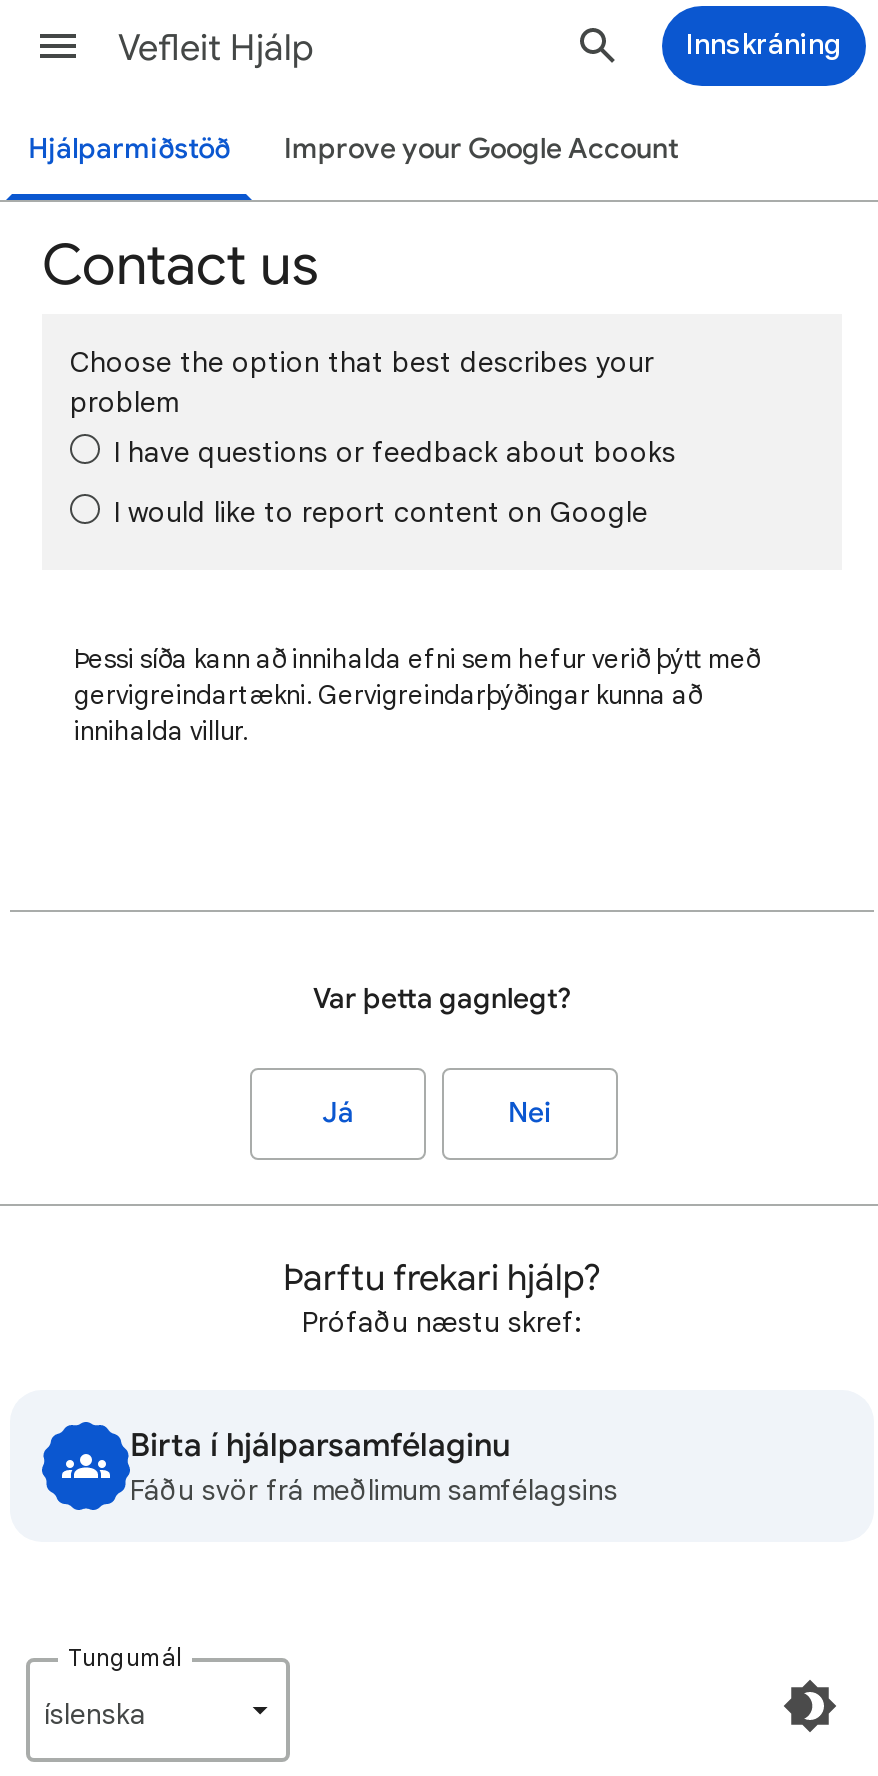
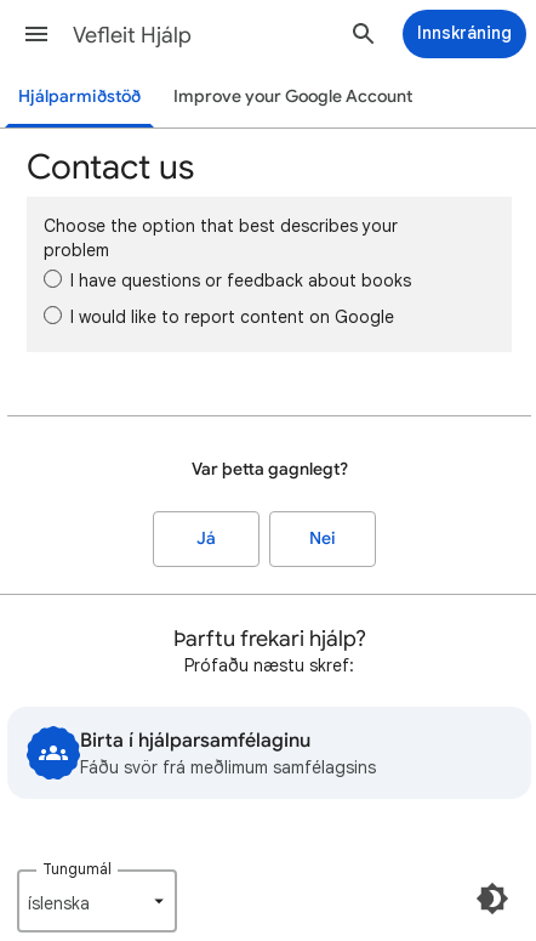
[74,642,760,748] Þessi síða kann að innihalda efni sem hefur verið þýtt með | gervigreindartækni. Gervigreindarþýðingar kunna að | innihalda villur. -> none

